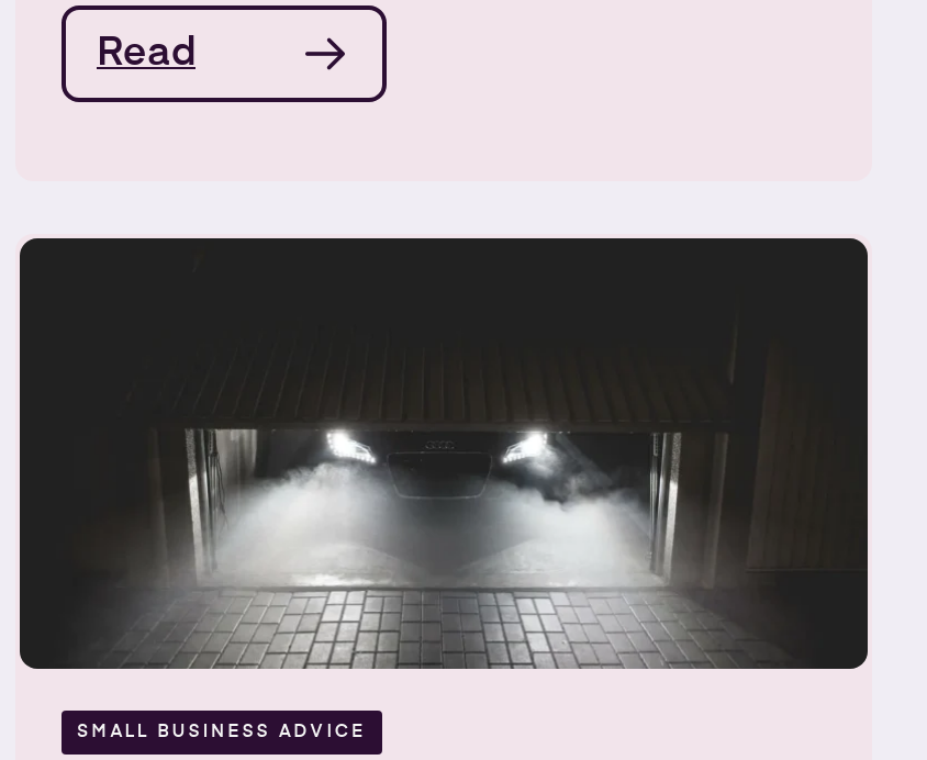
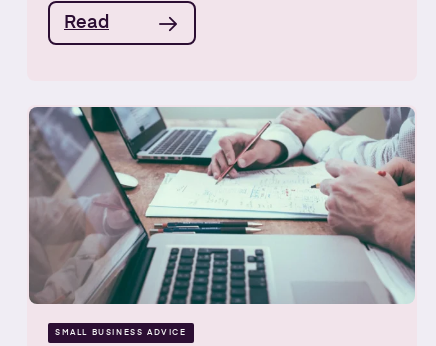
[18,235,870,672] [image] -> [29,106,416,305] [image]

